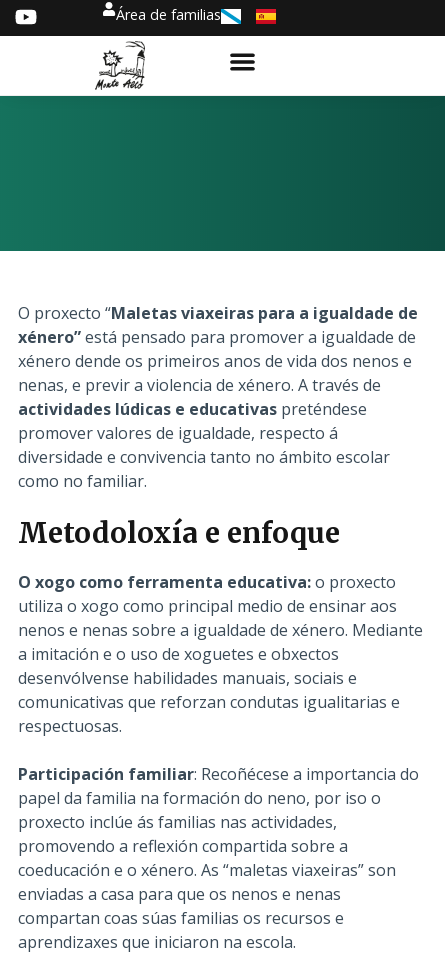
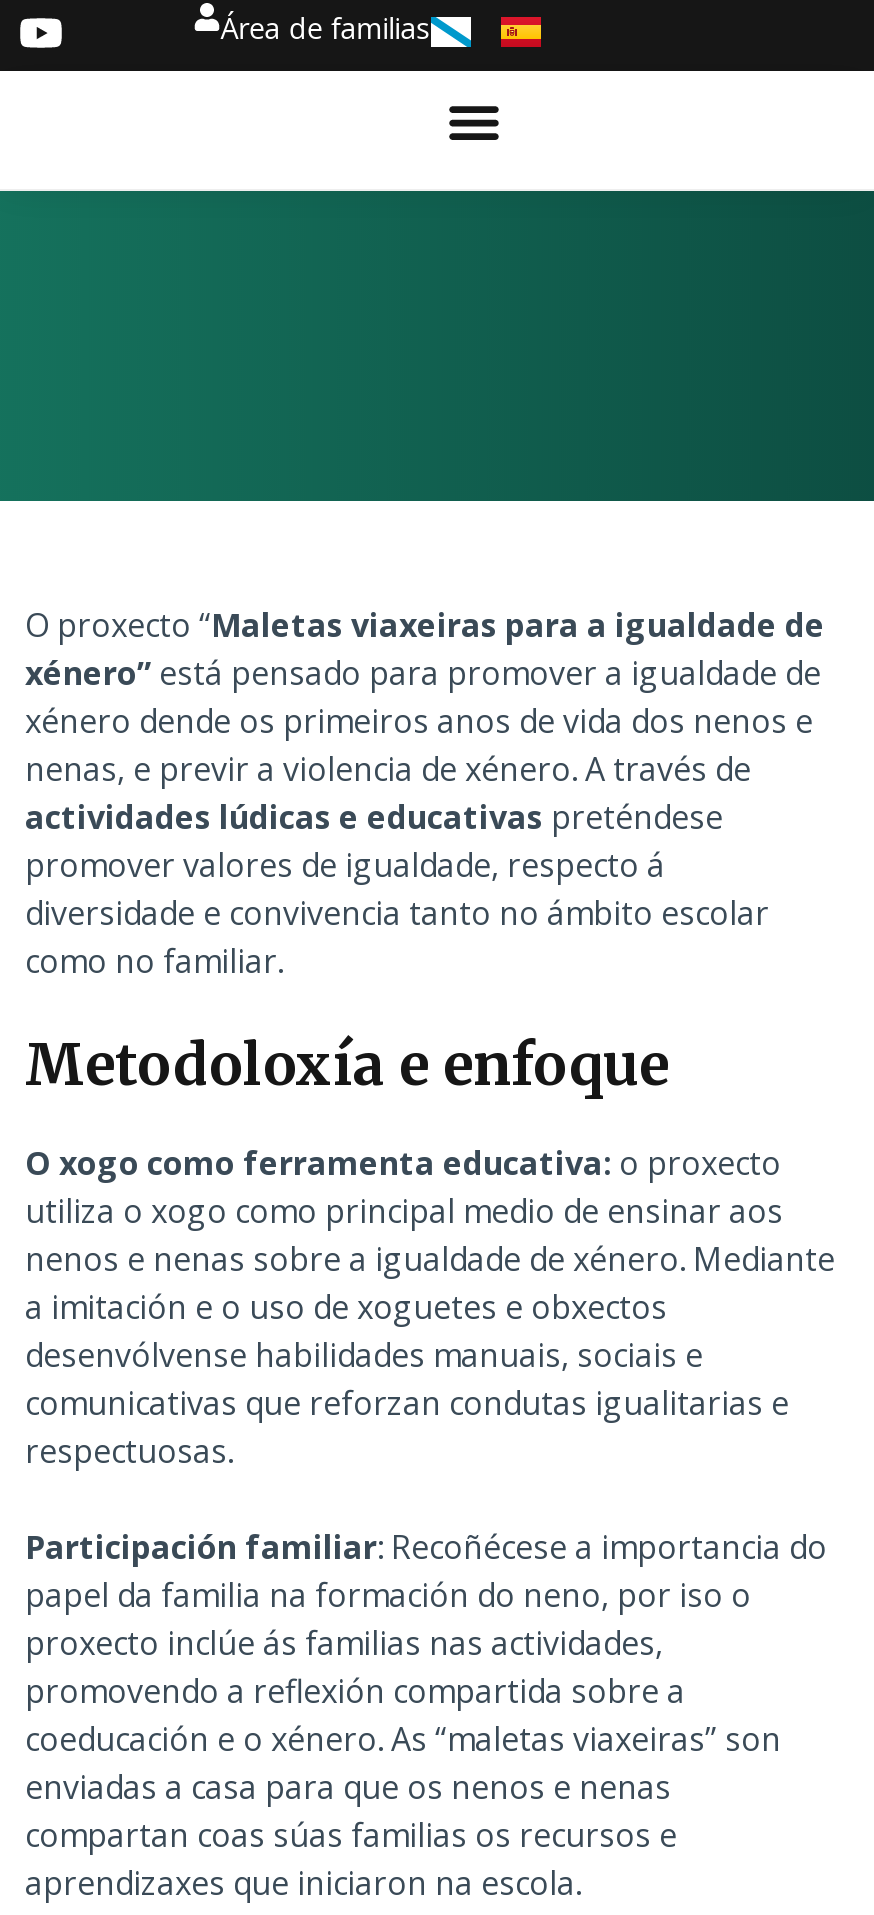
[94,40,146,90] [image] -> none

